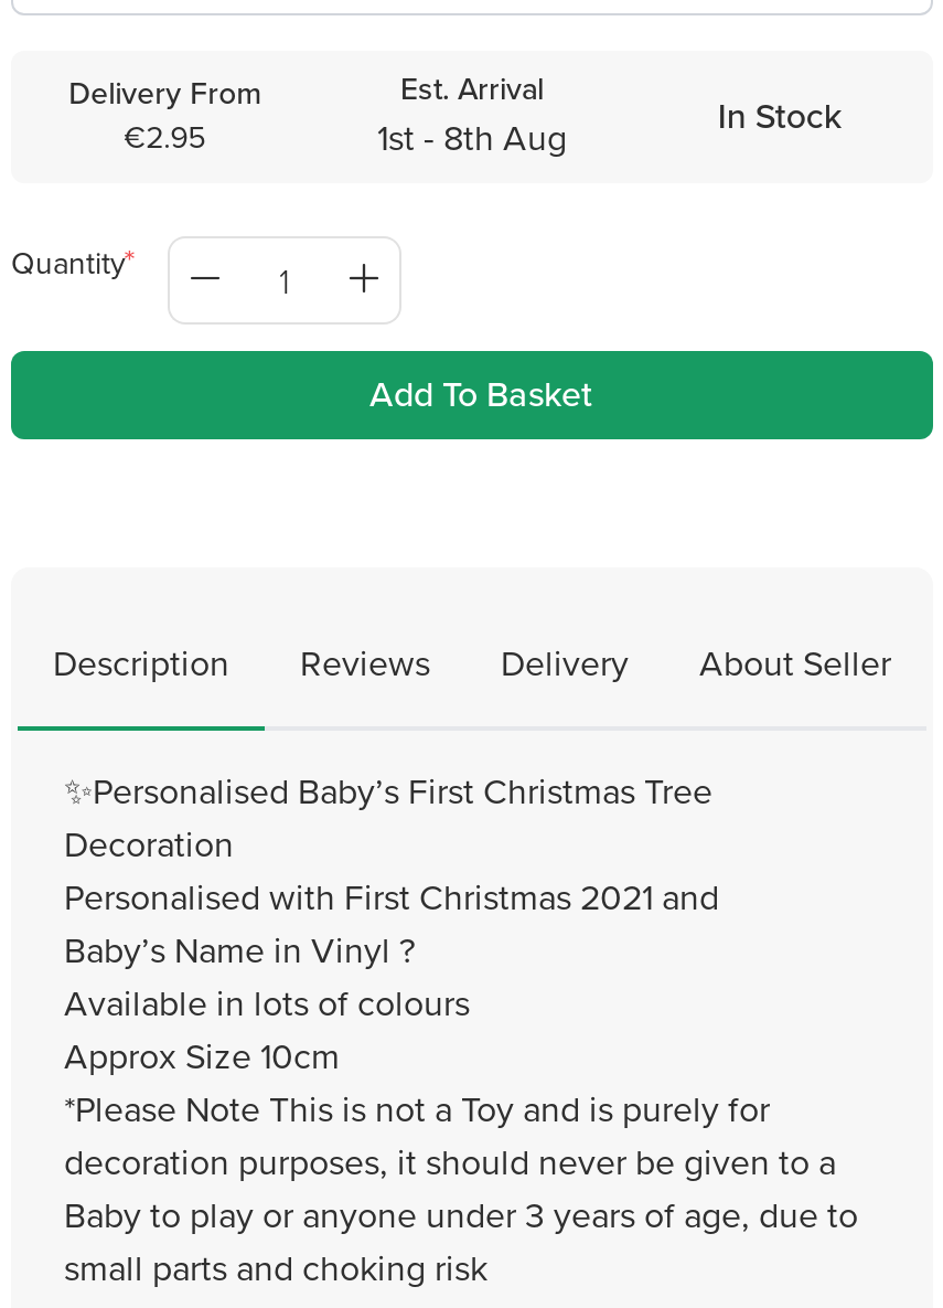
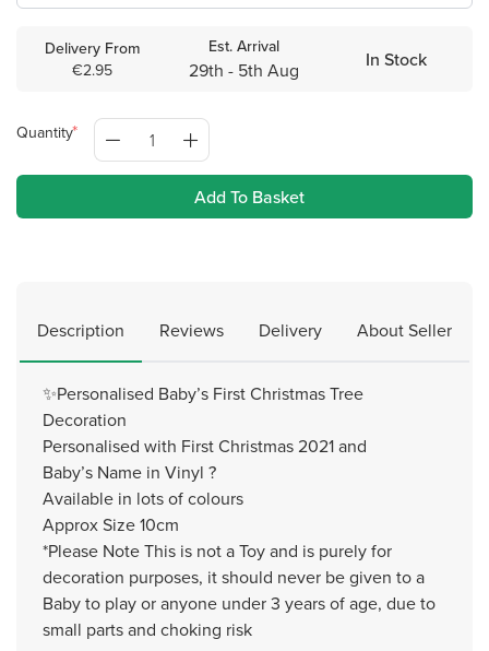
[377,113,567,163] 1st - 8th Aug -> [189,58,300,82] 29th - 5th Aug

